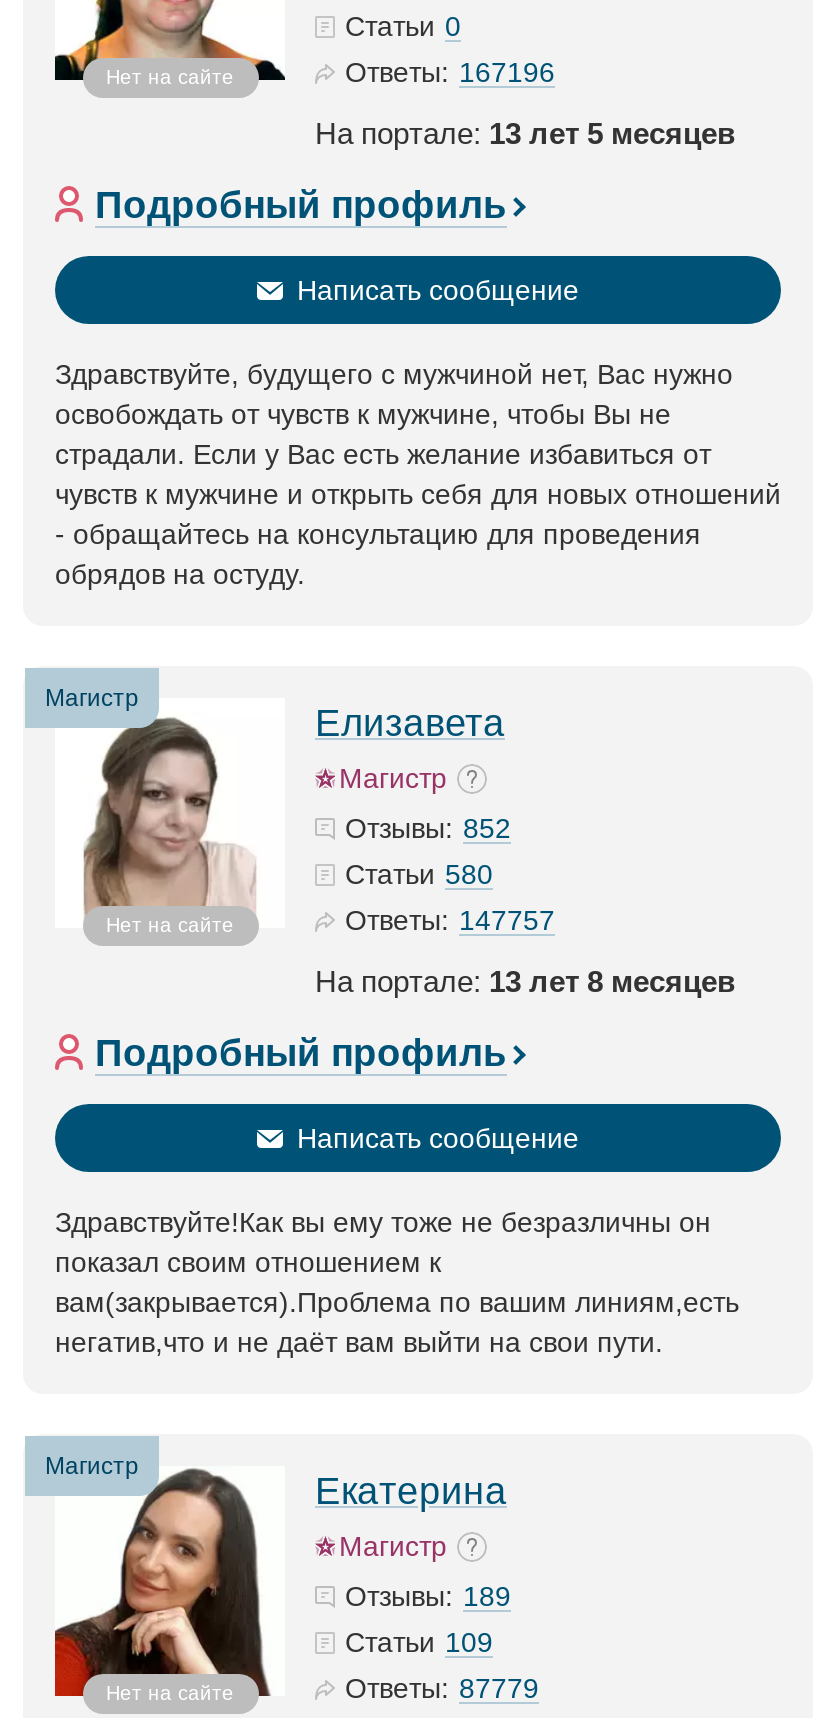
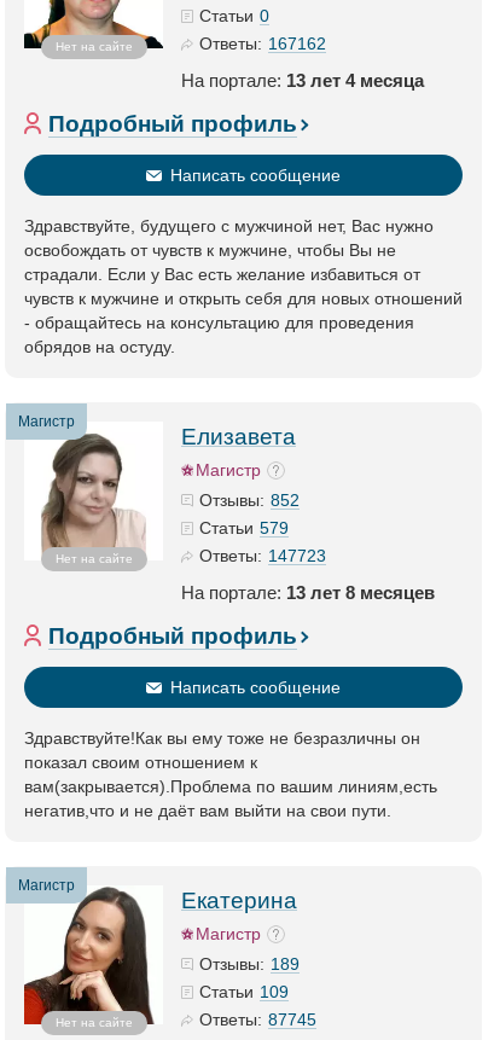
[345,55,555,88] Ответы: 167196 -> [199,33,326,53] Ответы: 167162
[315,116,735,150] На портале: 13 лет 5 месяцев -> [181,70,424,91] На портале: 13 лет 4 месяца
[345,857,493,890] Статьи 580 -> [199,518,289,538] Статьи 579
[345,903,555,936] Ответы: 147757 -> [199,545,326,565] Ответы: 147723
[345,1671,539,1704] Ответы: 87779 -> [199,1009,316,1029] Ответы: 87745

